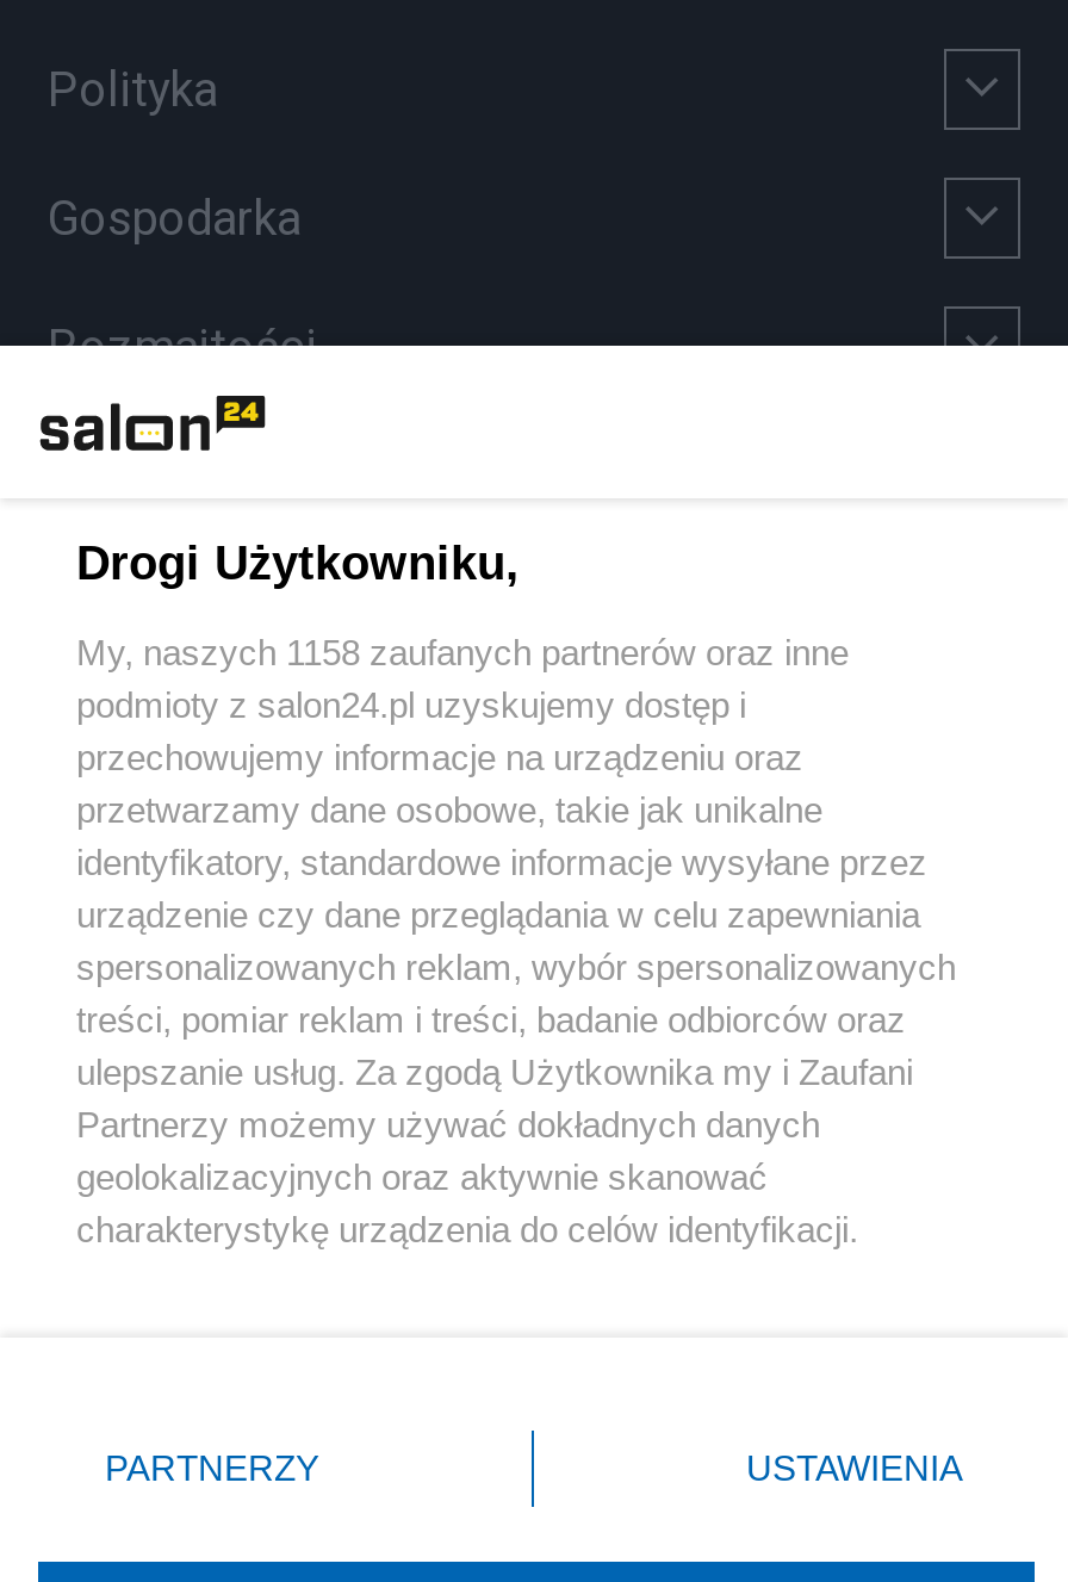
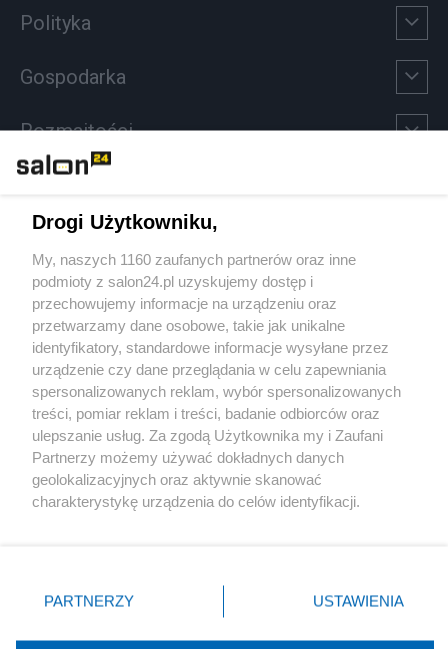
[76,631,849,671] My, naszych 1158 zaufanych partnerów oraz inne -> [32,250,356,267] My, naszych 1160 zaufanych partnerów oraz inne

